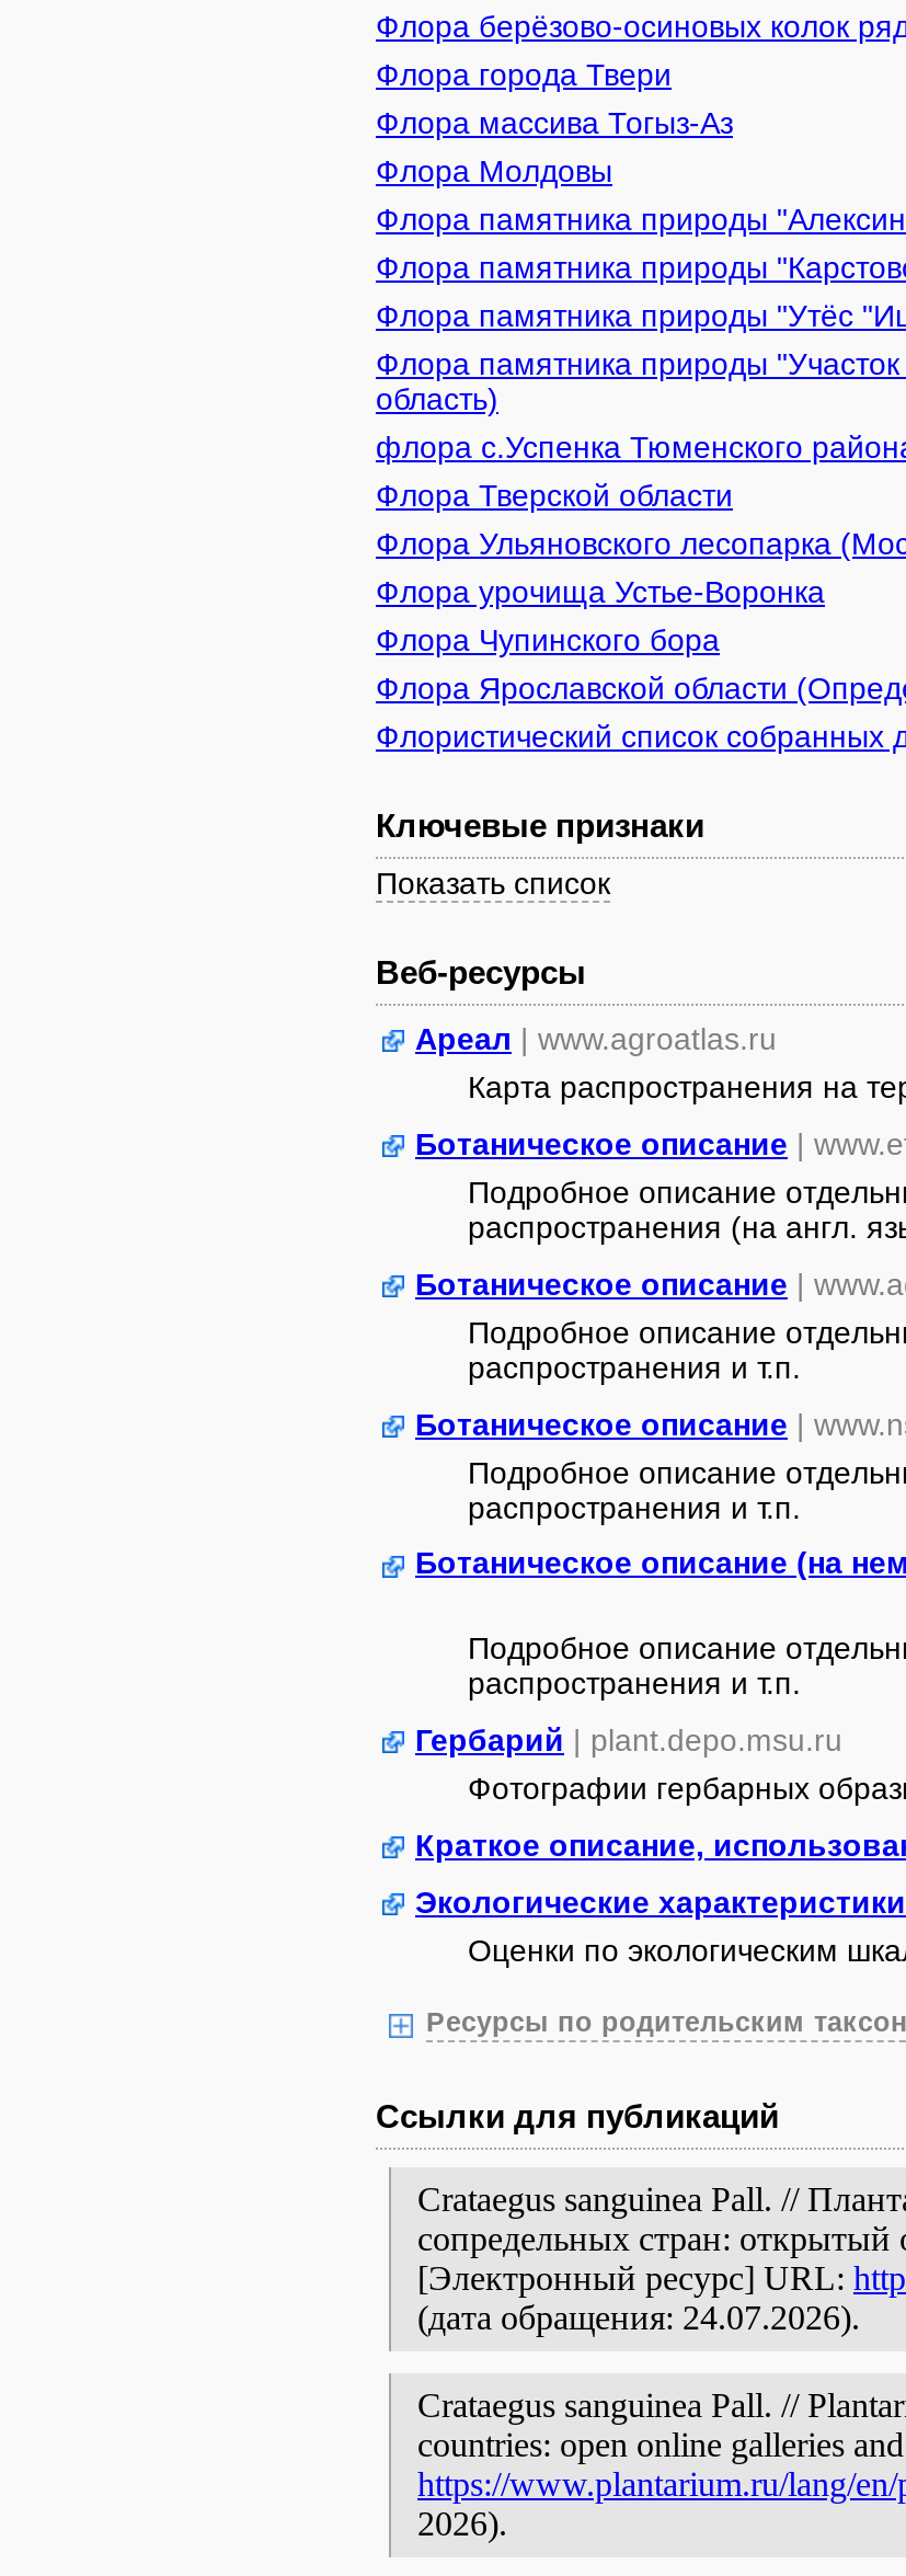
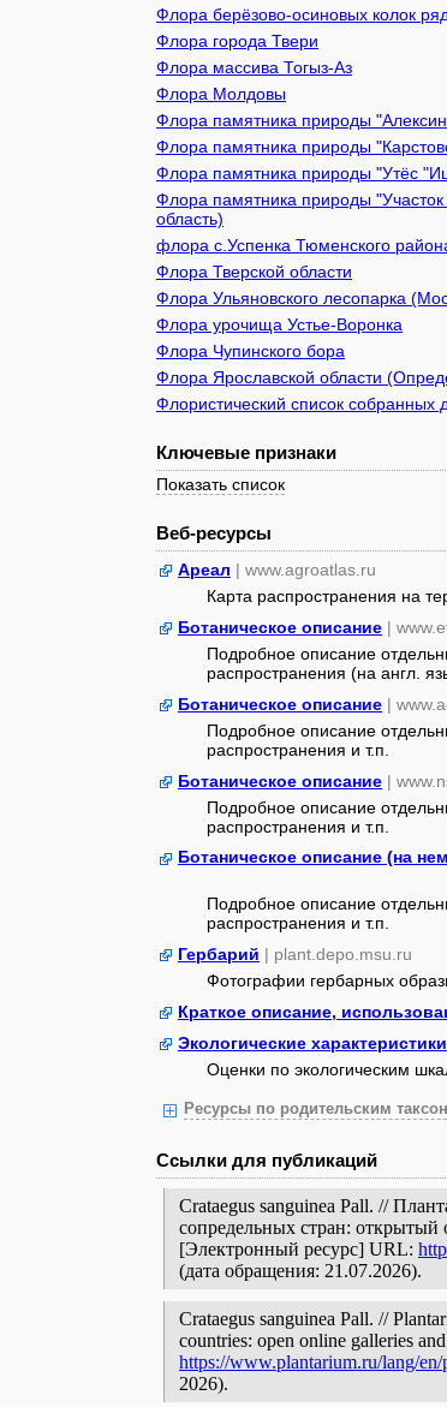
[417,2299,860,2336] (дата обращения: 24.07.2026). -> [179,1260,422,1281] (дата обращения: 21.07.2026).

